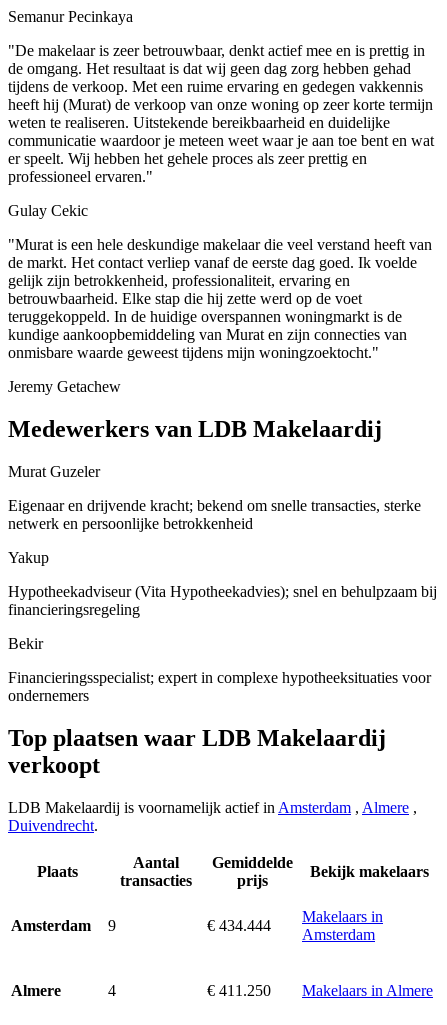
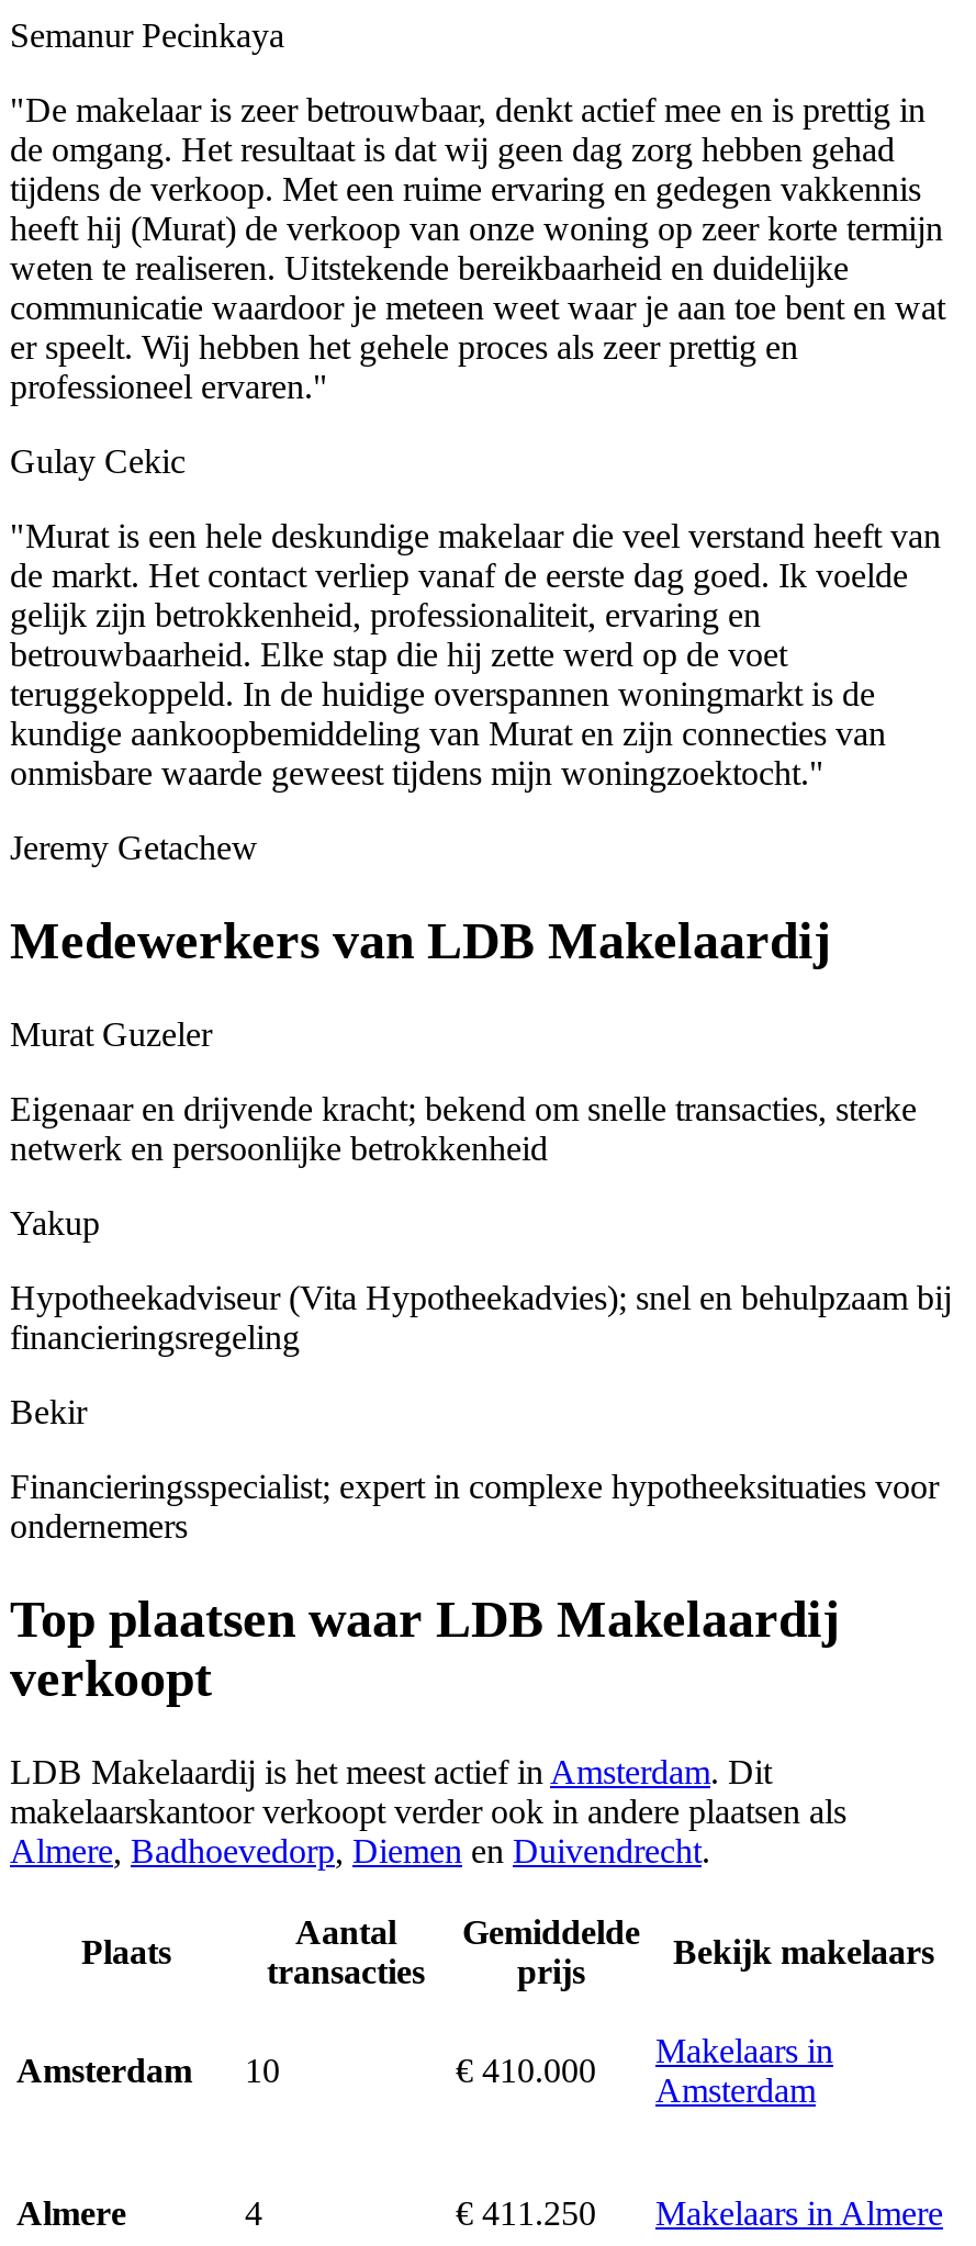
[8,799,417,834] LDB Makelaardij is voornamelijk actief in Amsterdam, Almere, | Duivendrecht. -> [10,1753,846,1870] LDB Makelaardij is het meest actief in Amsterdam. Dit | makelaarskantoor verkoopt verder ook in andere plaatsen als | Almere, Badhoevedorp, Diemen en Duivendrecht.
[11,917,116,934] Amsterdam 9 -> [16,2052,280,2090] Amsterdam 10
[207,917,271,934] € 434.444 -> [456,2052,596,2089] € 410.000

